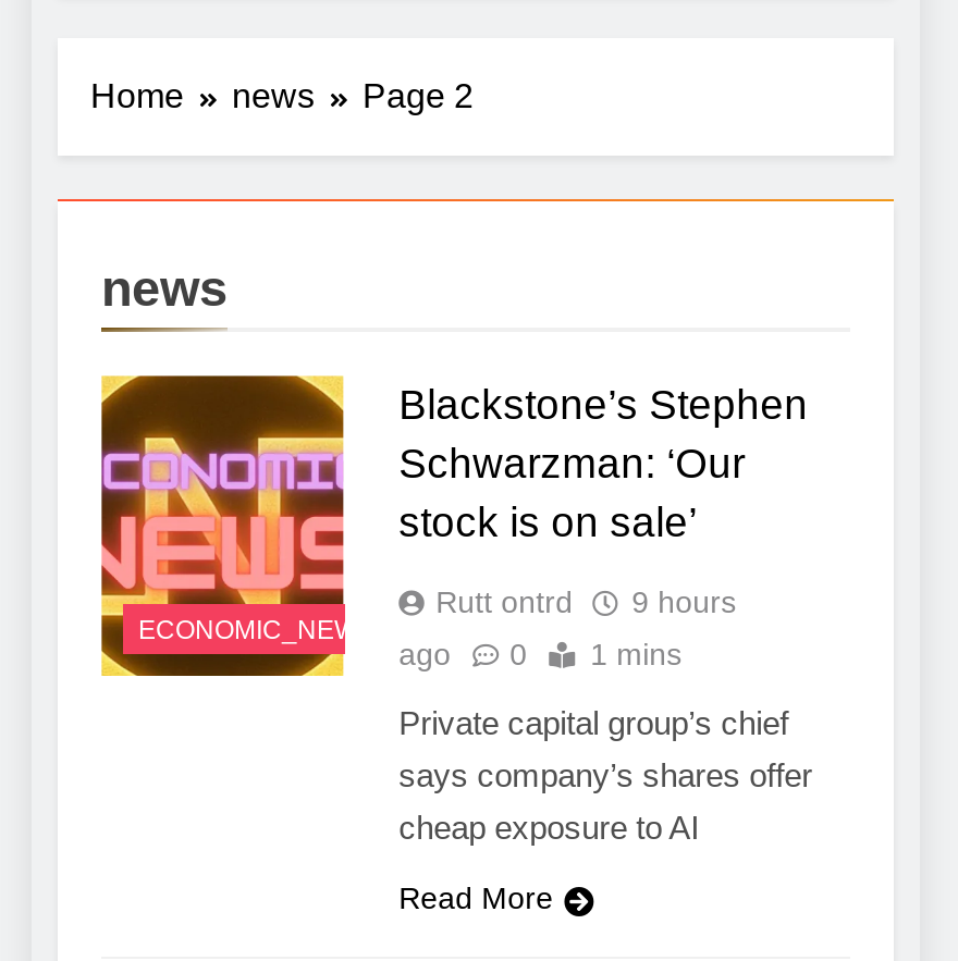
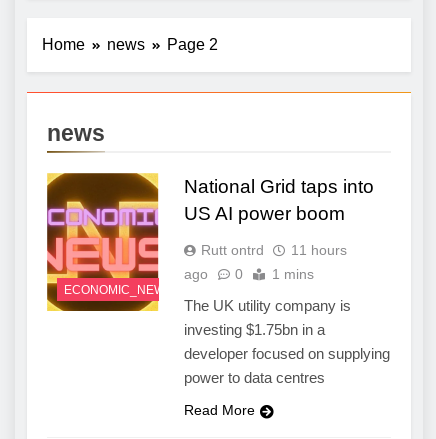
[399,384,808,547] Blackstone’s Stephen | Schwarzman: ‘Our | stock is on sale’ -> [184,176,374,224] National Grid taps into | US AI power boom
moved [399,586,682,673] -> [184,242,314,282]: Rutt ontrd | ago | 0 | 1 mins
[436,586,736,621] Rutt ontrd 9 hours -> [201,242,347,258] Rutt ontrd 11 hours
[399,706,812,847] Private capital group’s chief | says company’s shares offer | cheap exposure to AI -> [184,297,390,386] The UK utility company is | investing $1.75bn in a | developer focused on supplying | power to data centres

